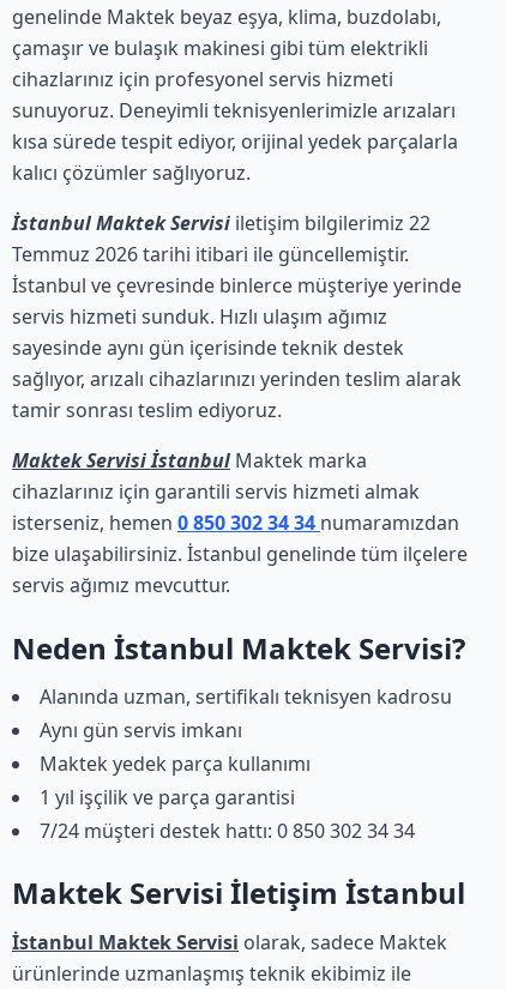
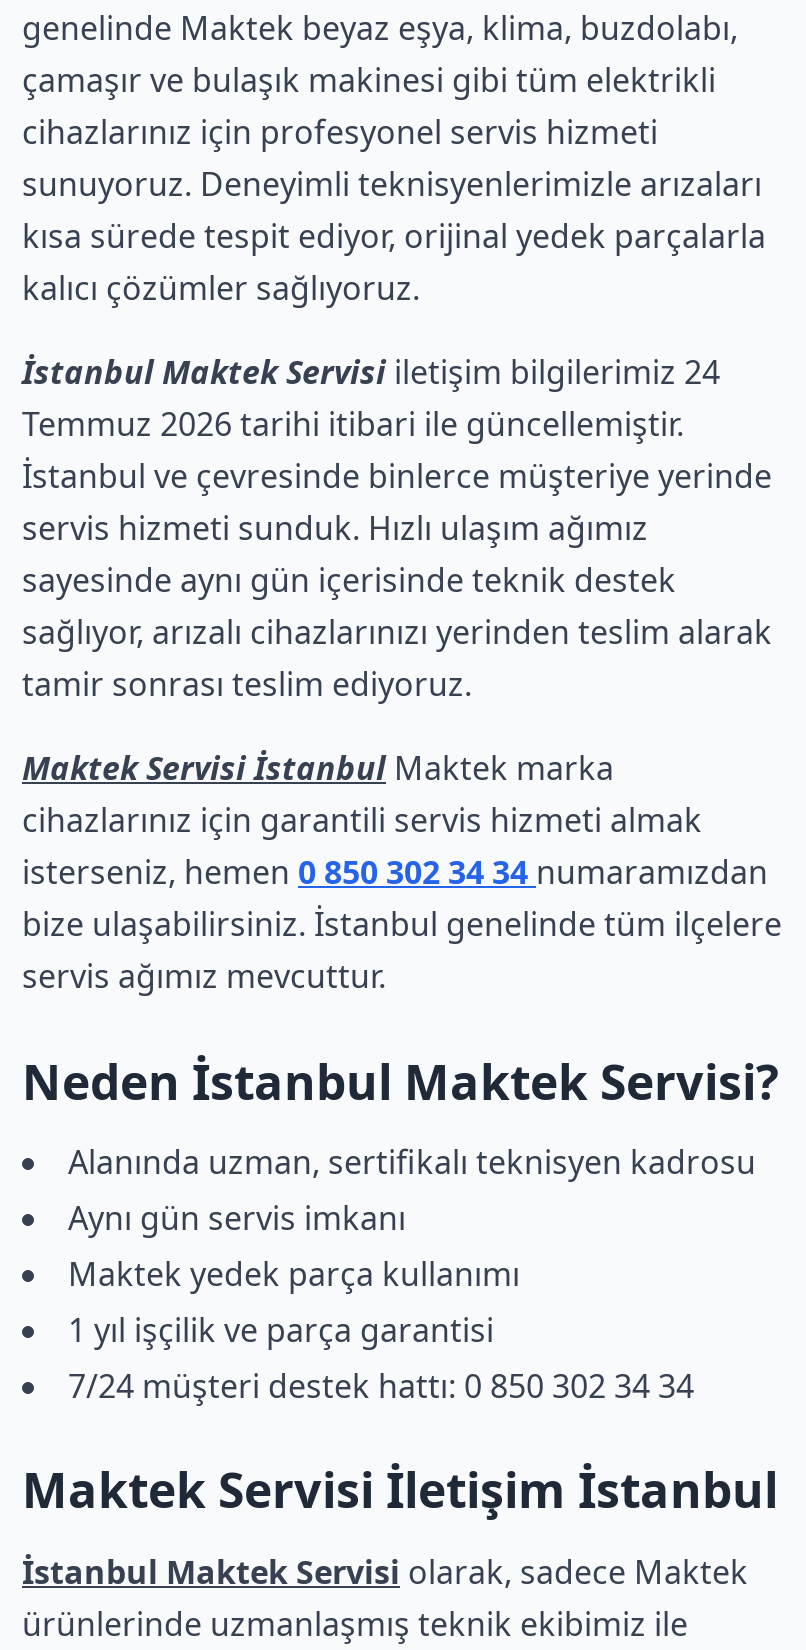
[12,210,430,236] İstanbul Maktek Servisi iletişim bilgilerimiz 22 -> [22,350,720,394] İstanbul Maktek Servisi iletişim bilgilerimiz 24

